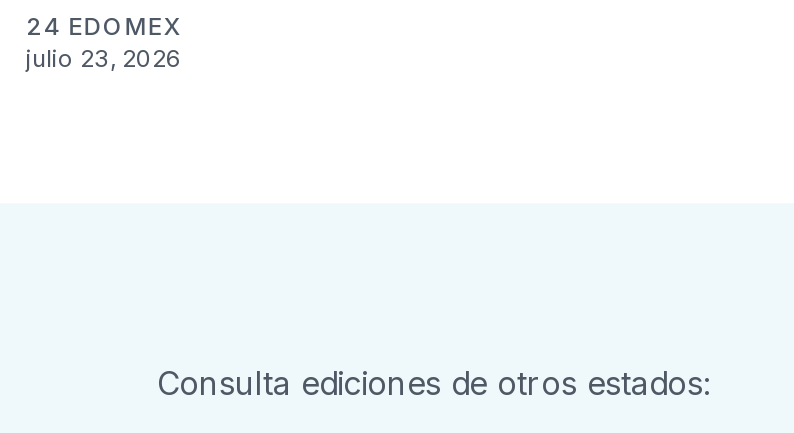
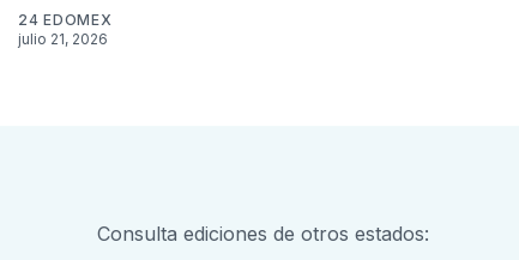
[26,43,182,73] julio 23, 2026 -> [18,30,108,48] julio 21, 2026

